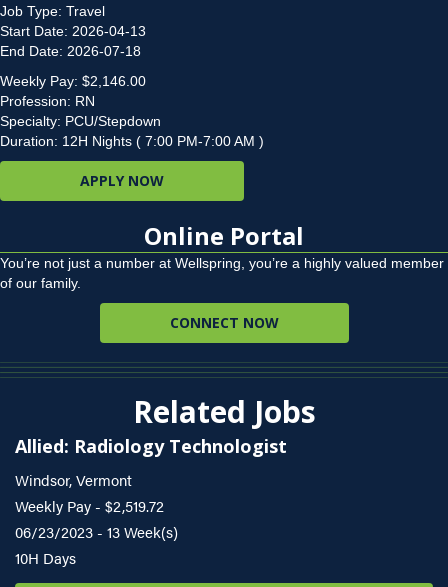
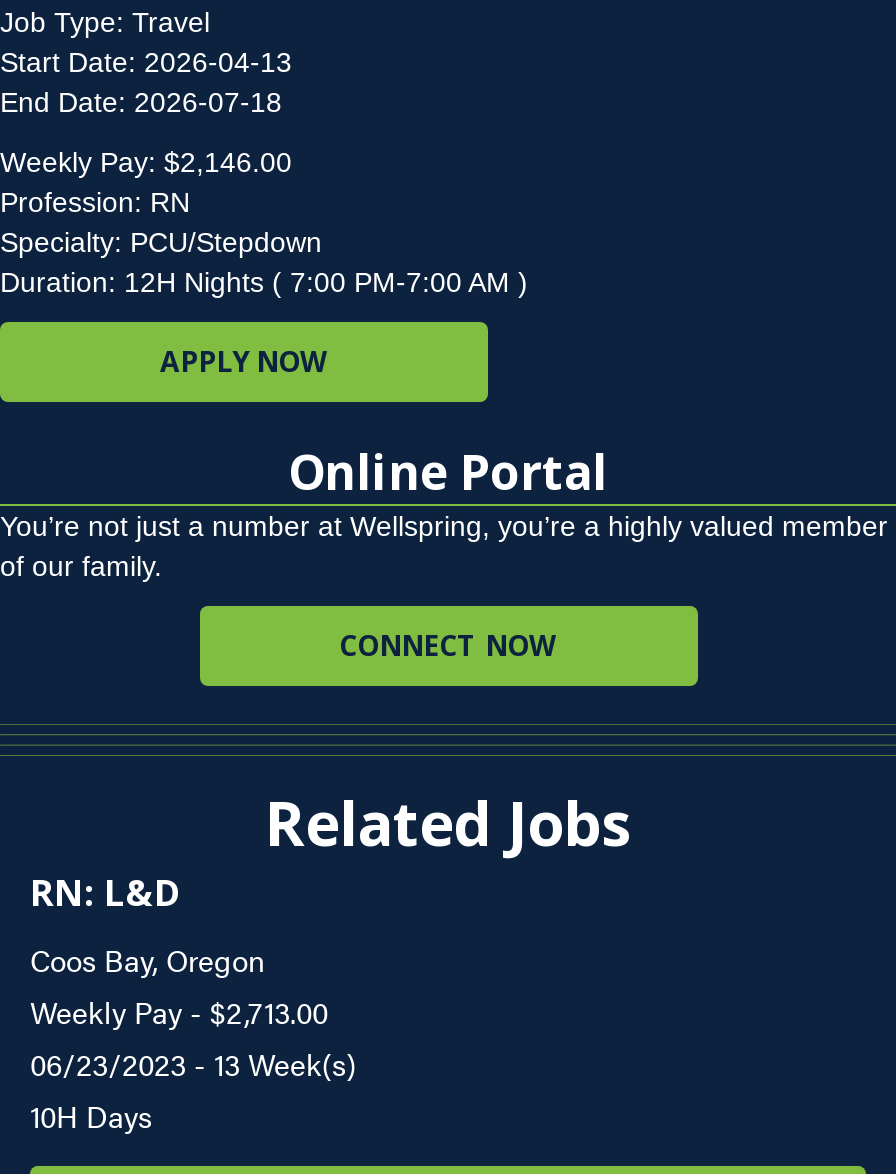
[15,434,287,458] Allied: Radiology Technologist -> [30,868,182,916] RN: L&D
[15,469,164,516] Windsor, Vermont | Weekly Pay - $2,519.72 -> [30,938,328,1032] Coos Bay, Oregon | Weekly Pay - $2,713.00

